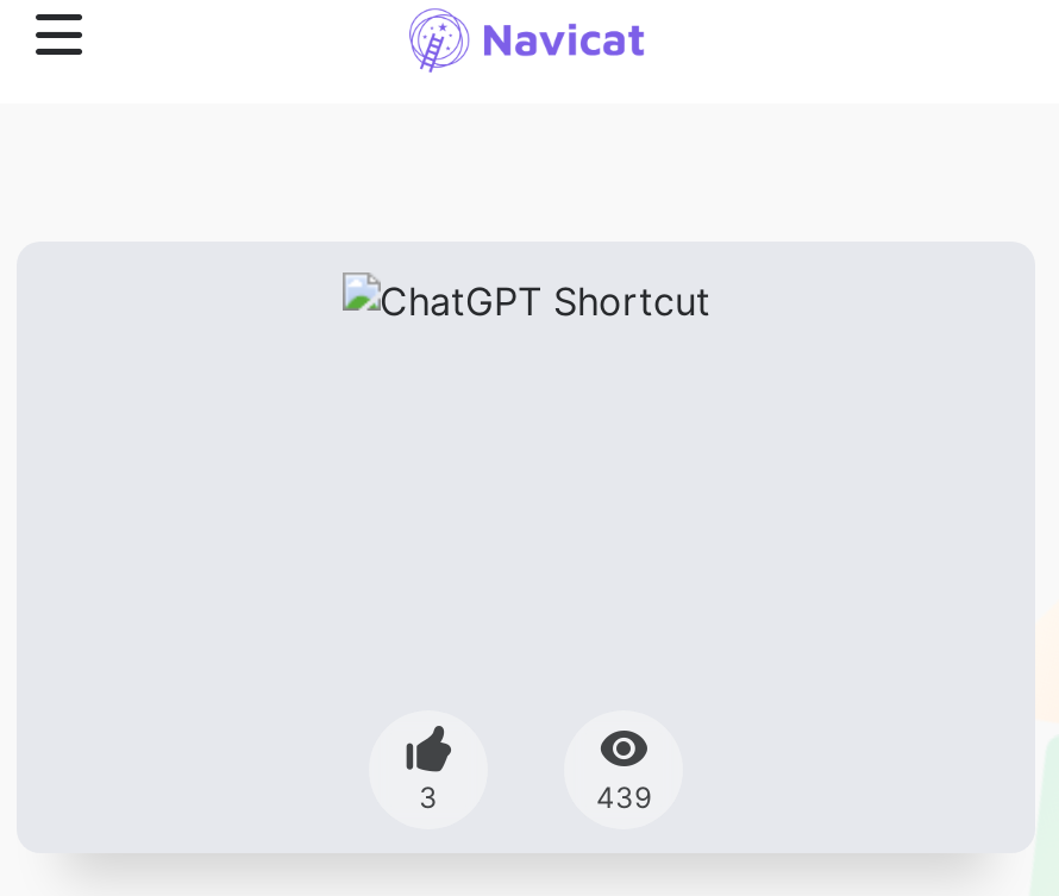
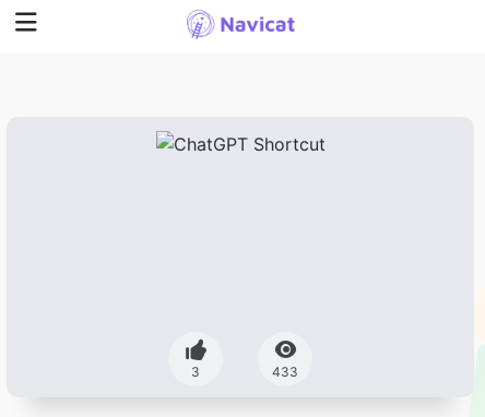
[596,780,651,816] 439 -> [272,364,298,380] 433

